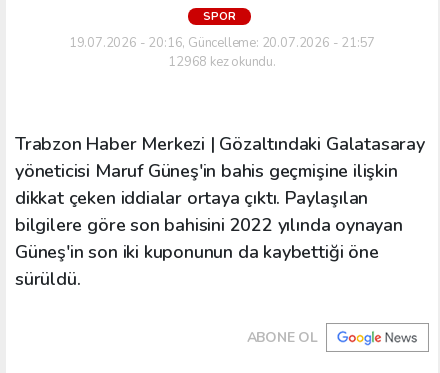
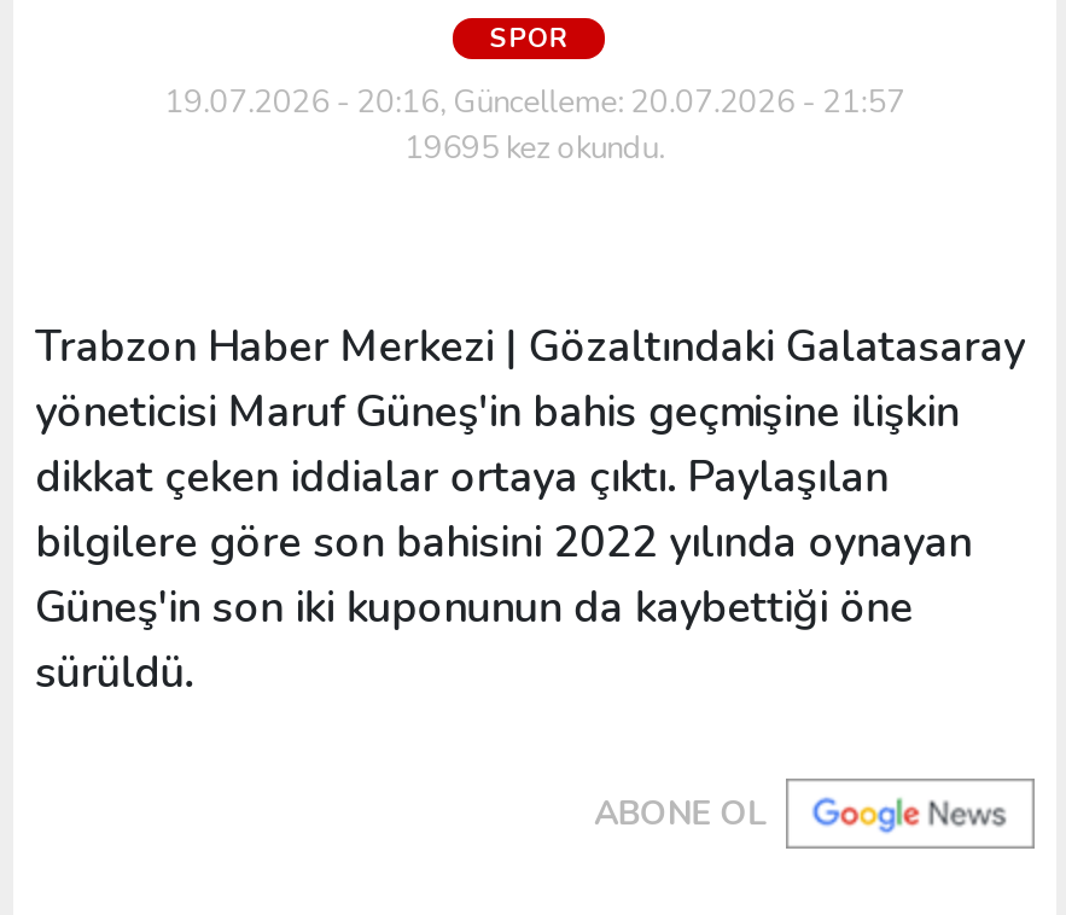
[168,53,276,71] 12968 kez okundu. -> [405,126,665,169] 19695 kez okundu.

